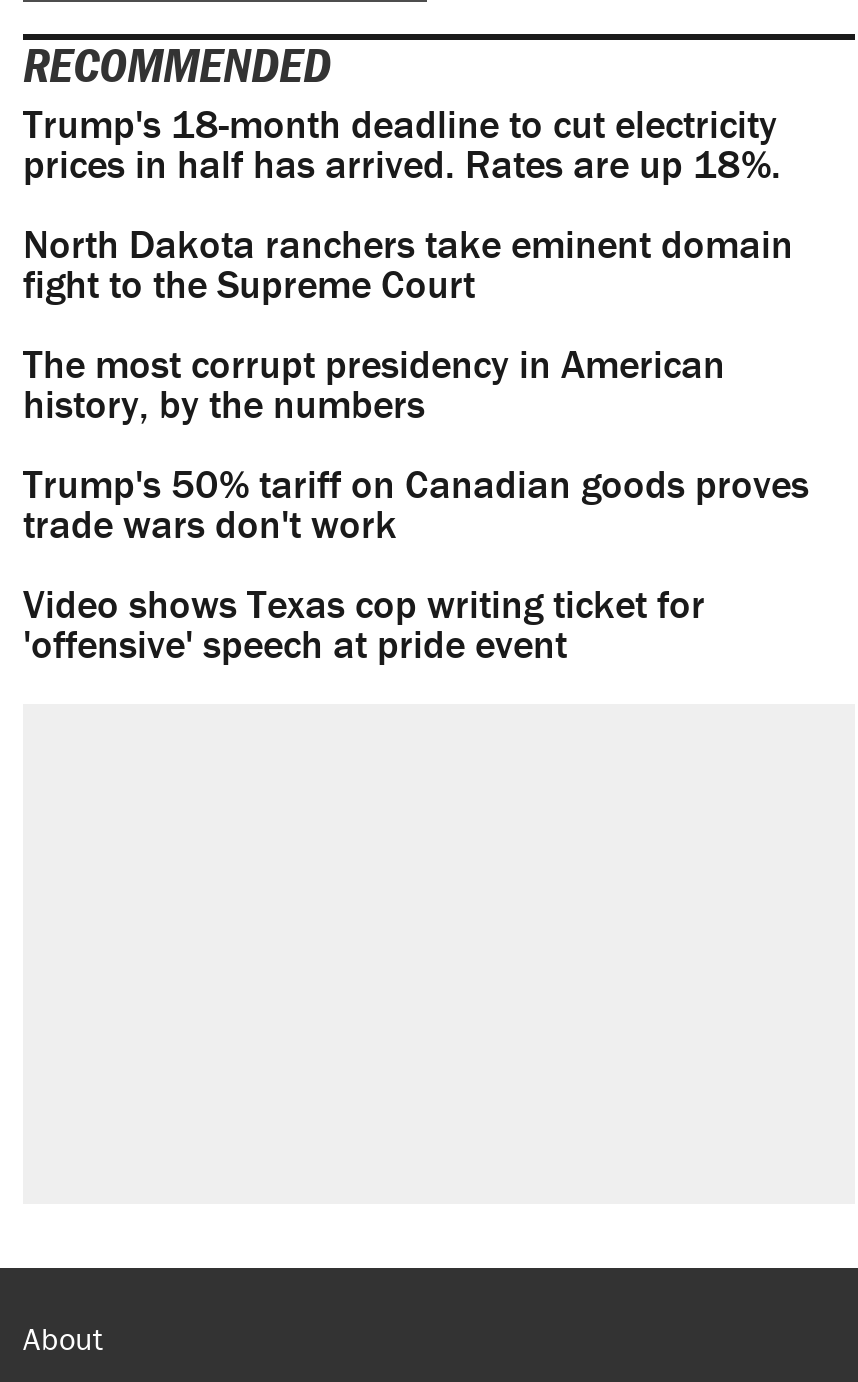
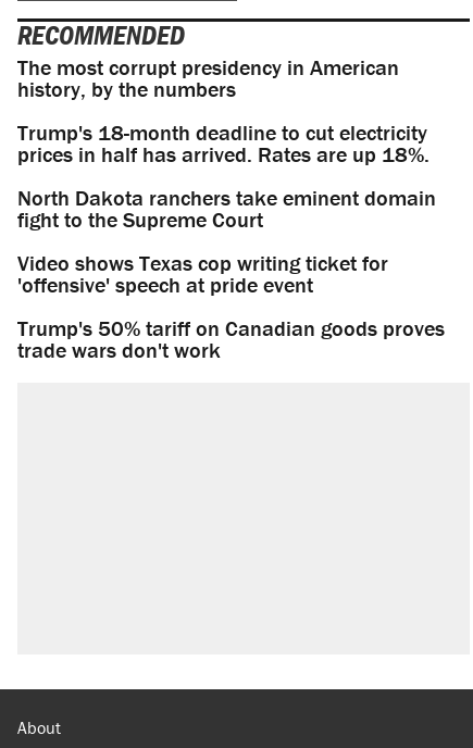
moved [23,98,793,308] -> [17,119,436,233]: Trump's 18-month deadline to cut electricity | prices in half has arrived. Rates are up 18%. | North Dakota ranchers take eminent domain | fight to the Supreme Court
moved [23,338,725,428] -> [17,53,399,102]: The most corrupt presidency in American | history, by the numbers
moved [23,458,809,548] -> [17,314,445,363]: Trump's 50% tariff on Canadian goods proves | trade wars don't work
moved [23,578,705,668] -> [17,249,388,298]: Video shows Texas cop writing ticket for | 'offensive' speech at pride event

